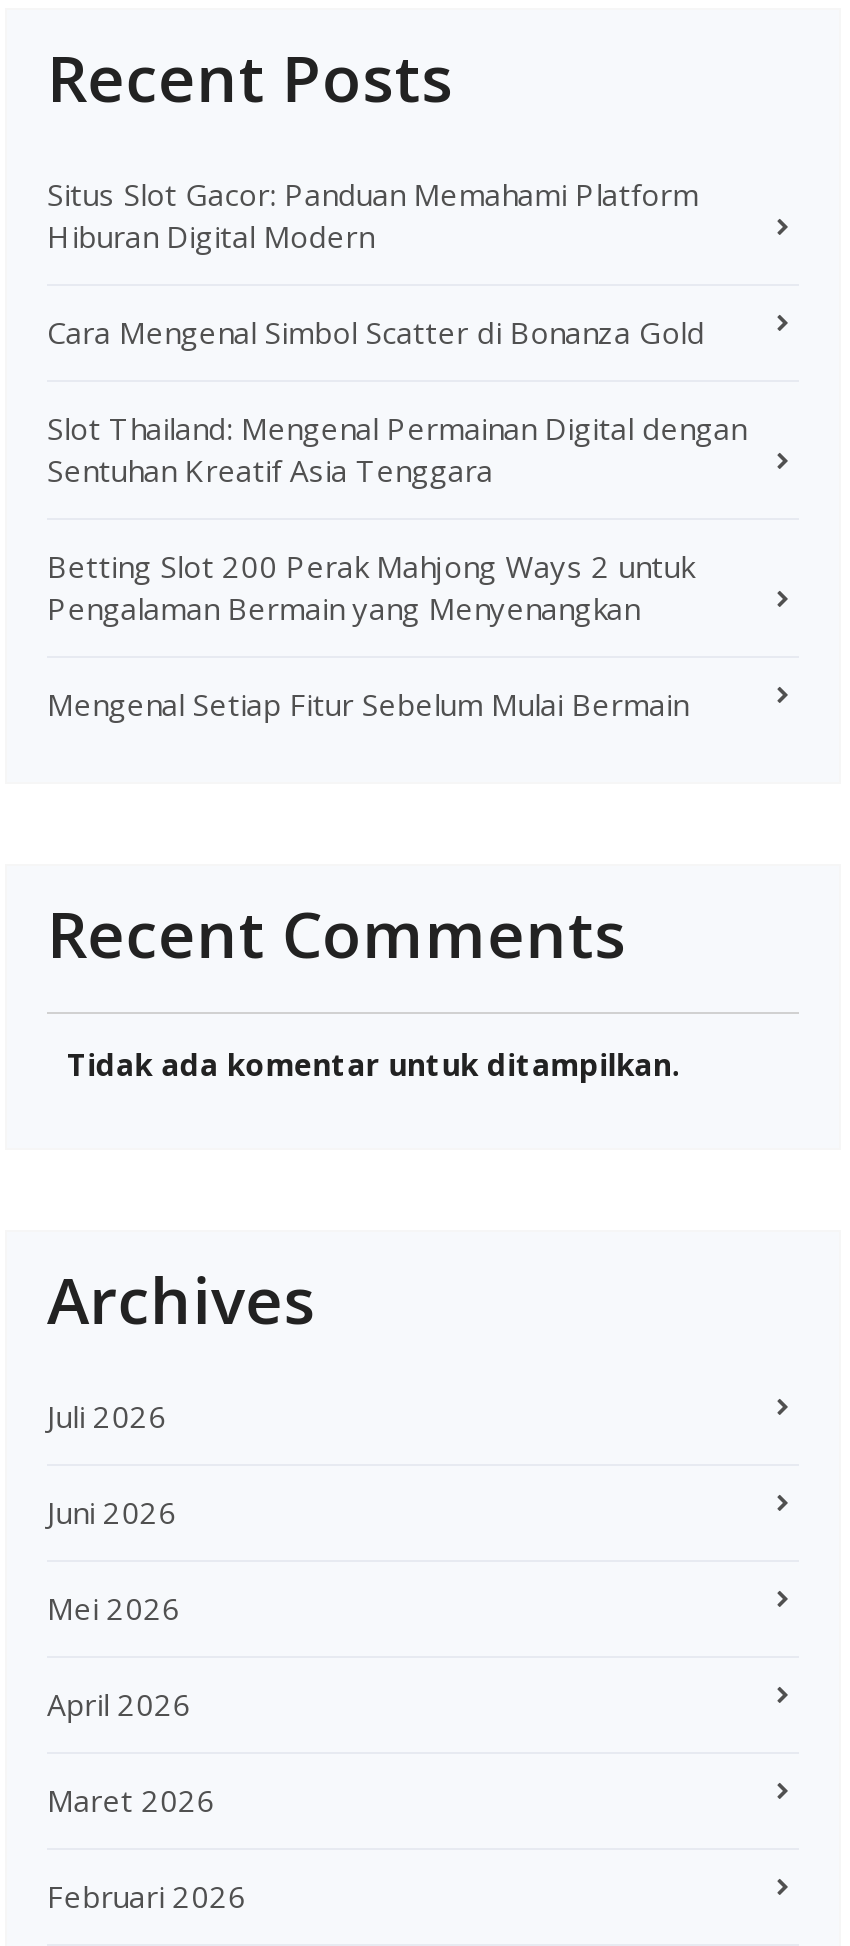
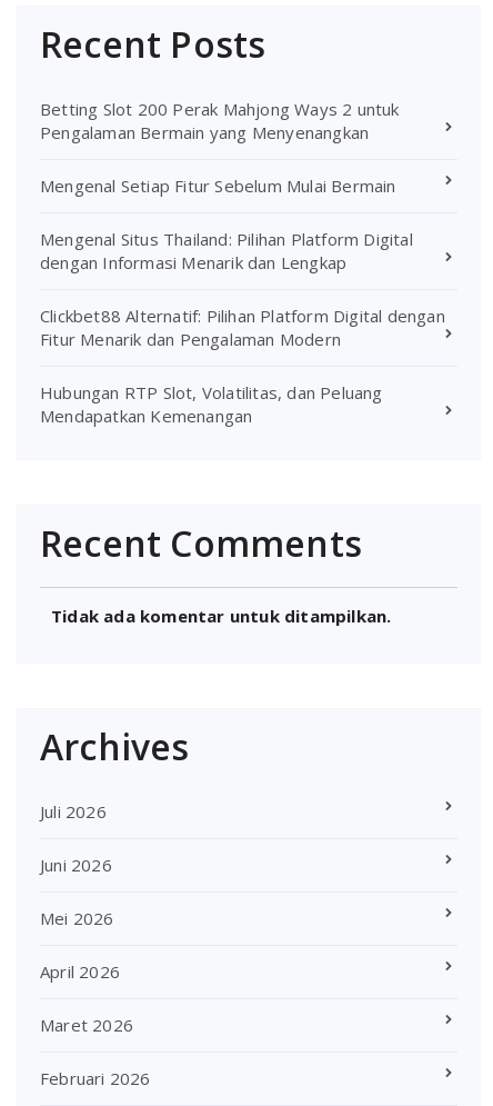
[47,173,746,489] Situs Slot Gacor: Panduan Memahami Platform | Hiburan Digital Modern | Cara Mengenal Simbol Scatter di Bonanza Gold | Slot Thailand: Mengenal Permainan Digital dengan | Sentuhan Kreatif Asia Tenggara -> none
moved [47,545,694,723] -> [40,97,399,196]: Betting Slot 200 Perak Mahjong Ways 2 untuk | Pengalaman Bermain yang Menyenangkan | Mengenal Setiap Fitur Sebelum Mulai Bermain
none -> [40,227,445,426] Mengenal Situs Thailand: Pilihan Platform Digital | dengan Informasi Menarik dan Lengkap | Clickbet88 Alternatif: Pilihan Platform Digital dengan | Fitur Menarik dan Pengalaman Modern | Hubungan RTP Slot, Volatilitas, dan Peluang | Mendapatkan Kemenangan

